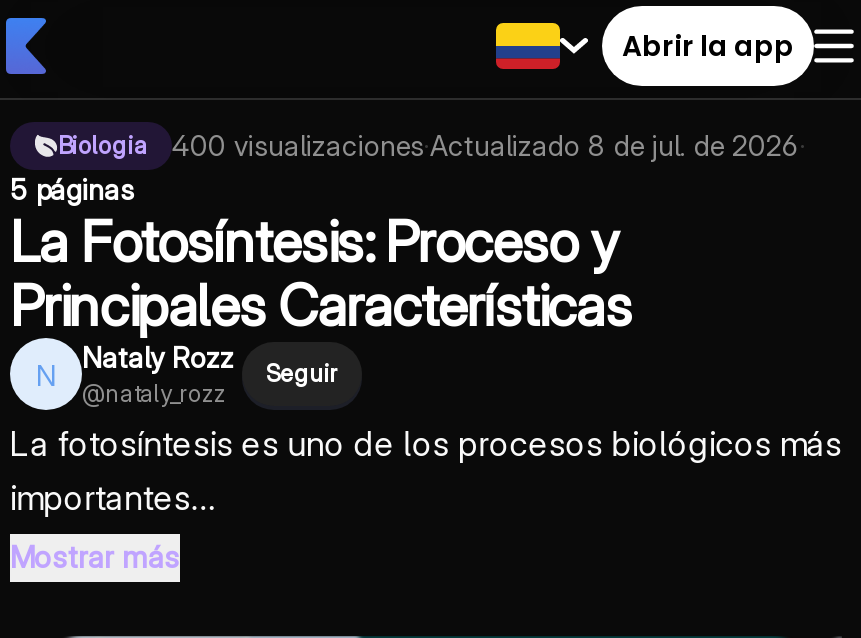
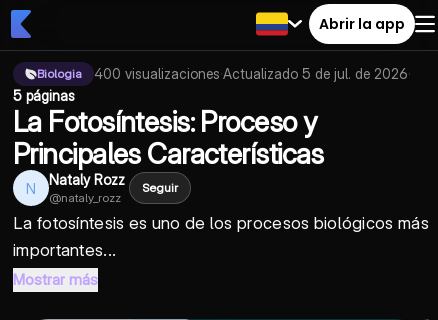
[172,128,806,162] 400 visualizaciones·Actualizado 8 de jul. de 2026 · -> [94,65,411,82] 400 visualizaciones·Actualizado 5 de jul. de 2026 ·

